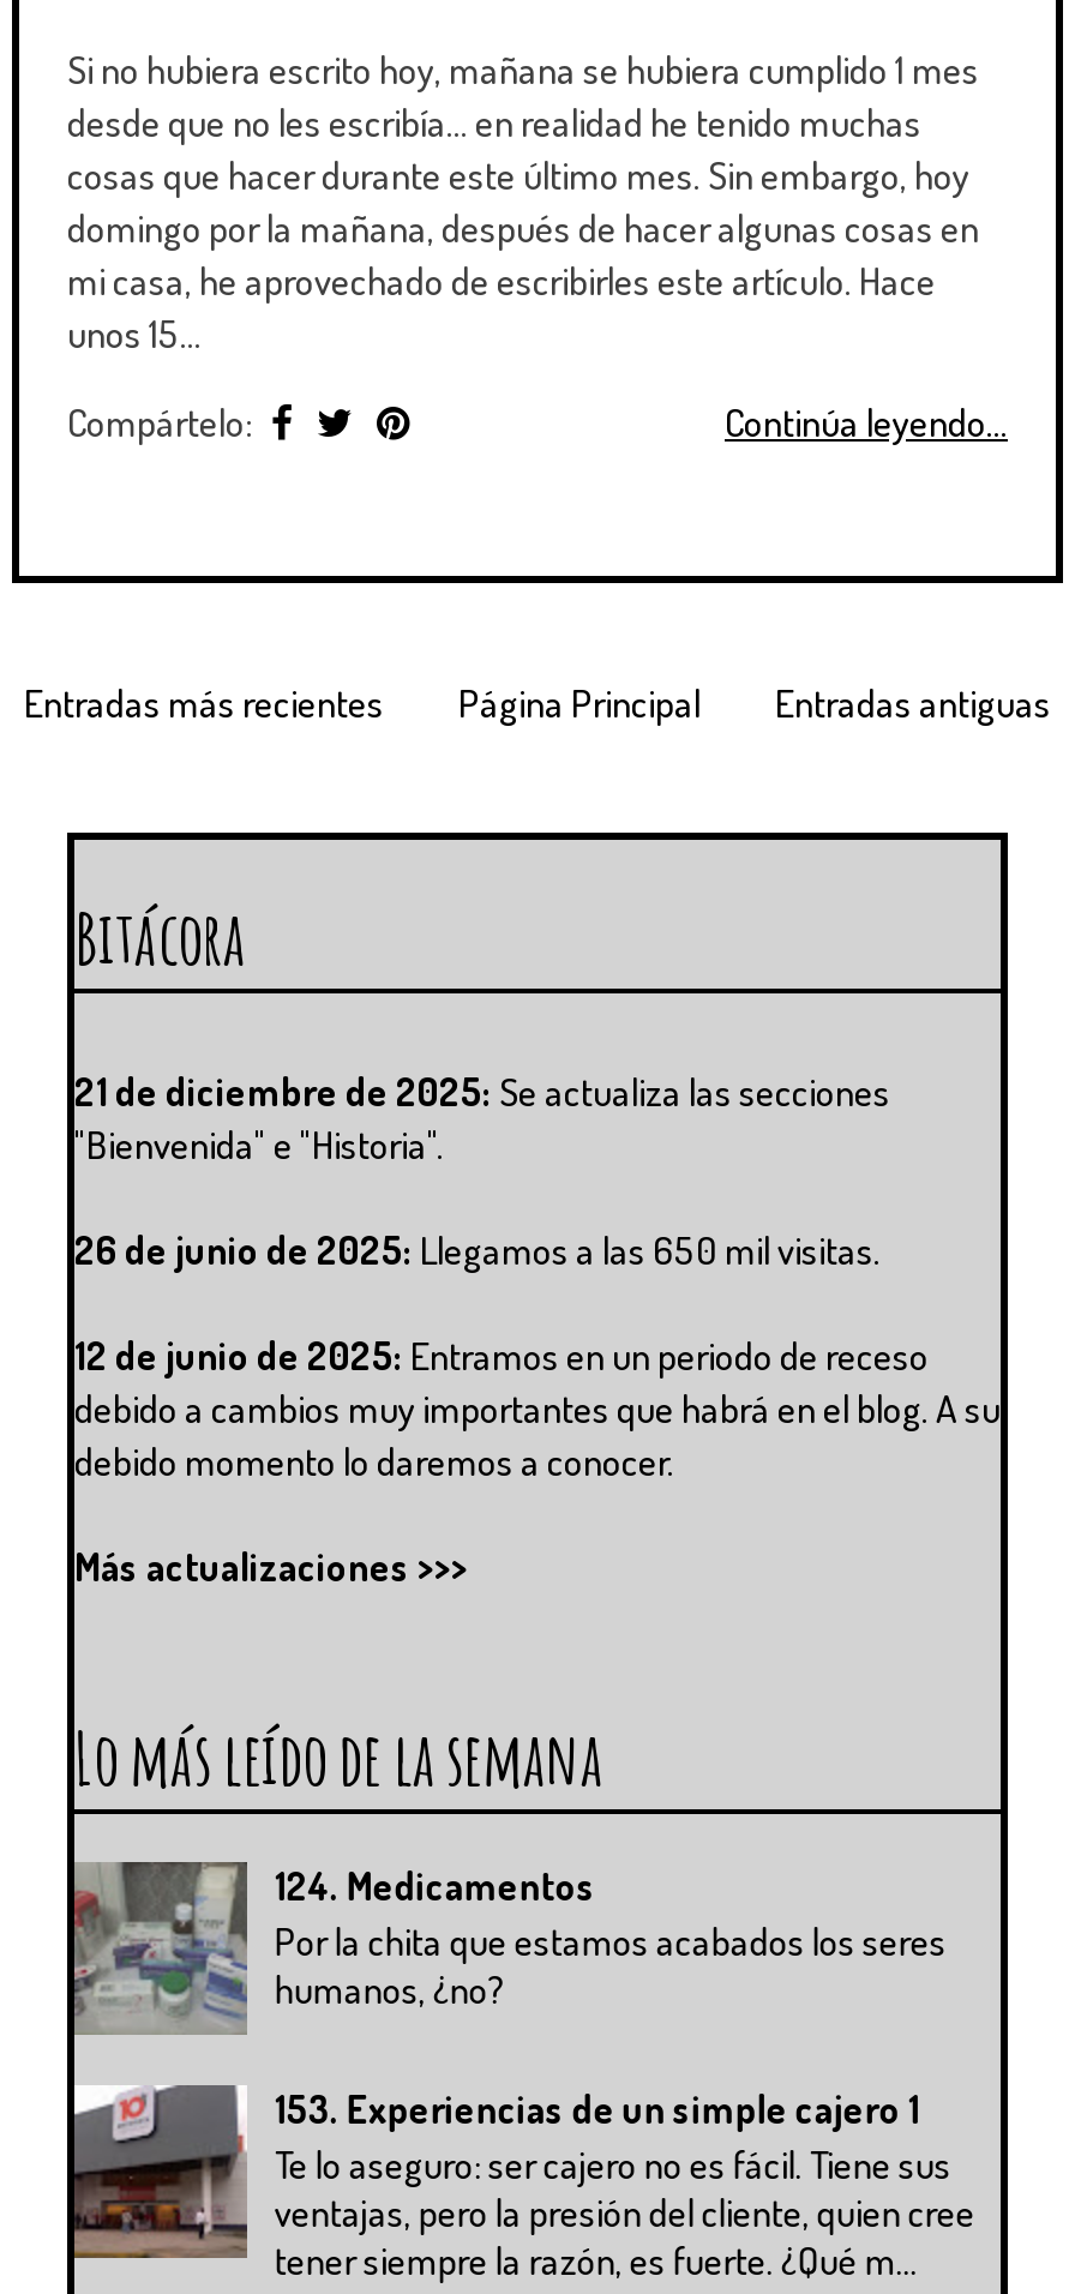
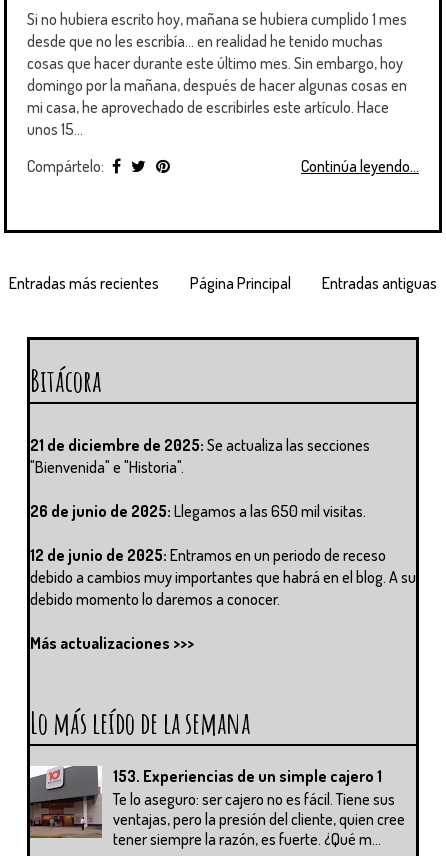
[74,1860,946,2028] [image] | 124. Medicamentos | Por la chita que estamos acabados los seres | humanos, ¿no? -> none

